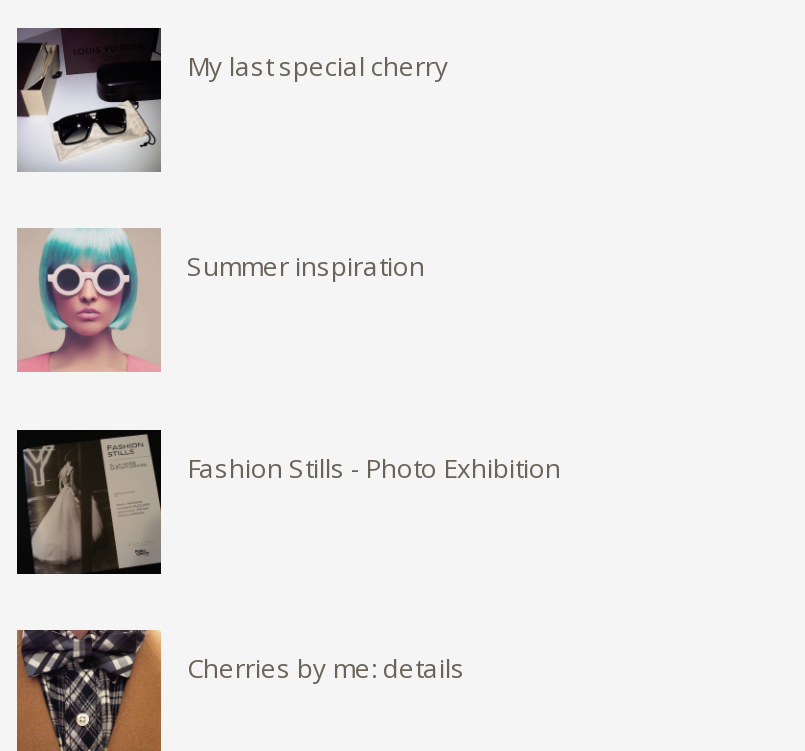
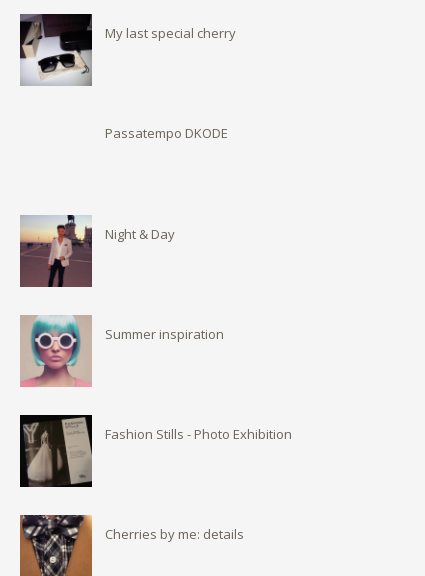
none -> [20,215,175,288] [image] | Night & Day
none -> [105,124,228,142] Passatempo DKODE

